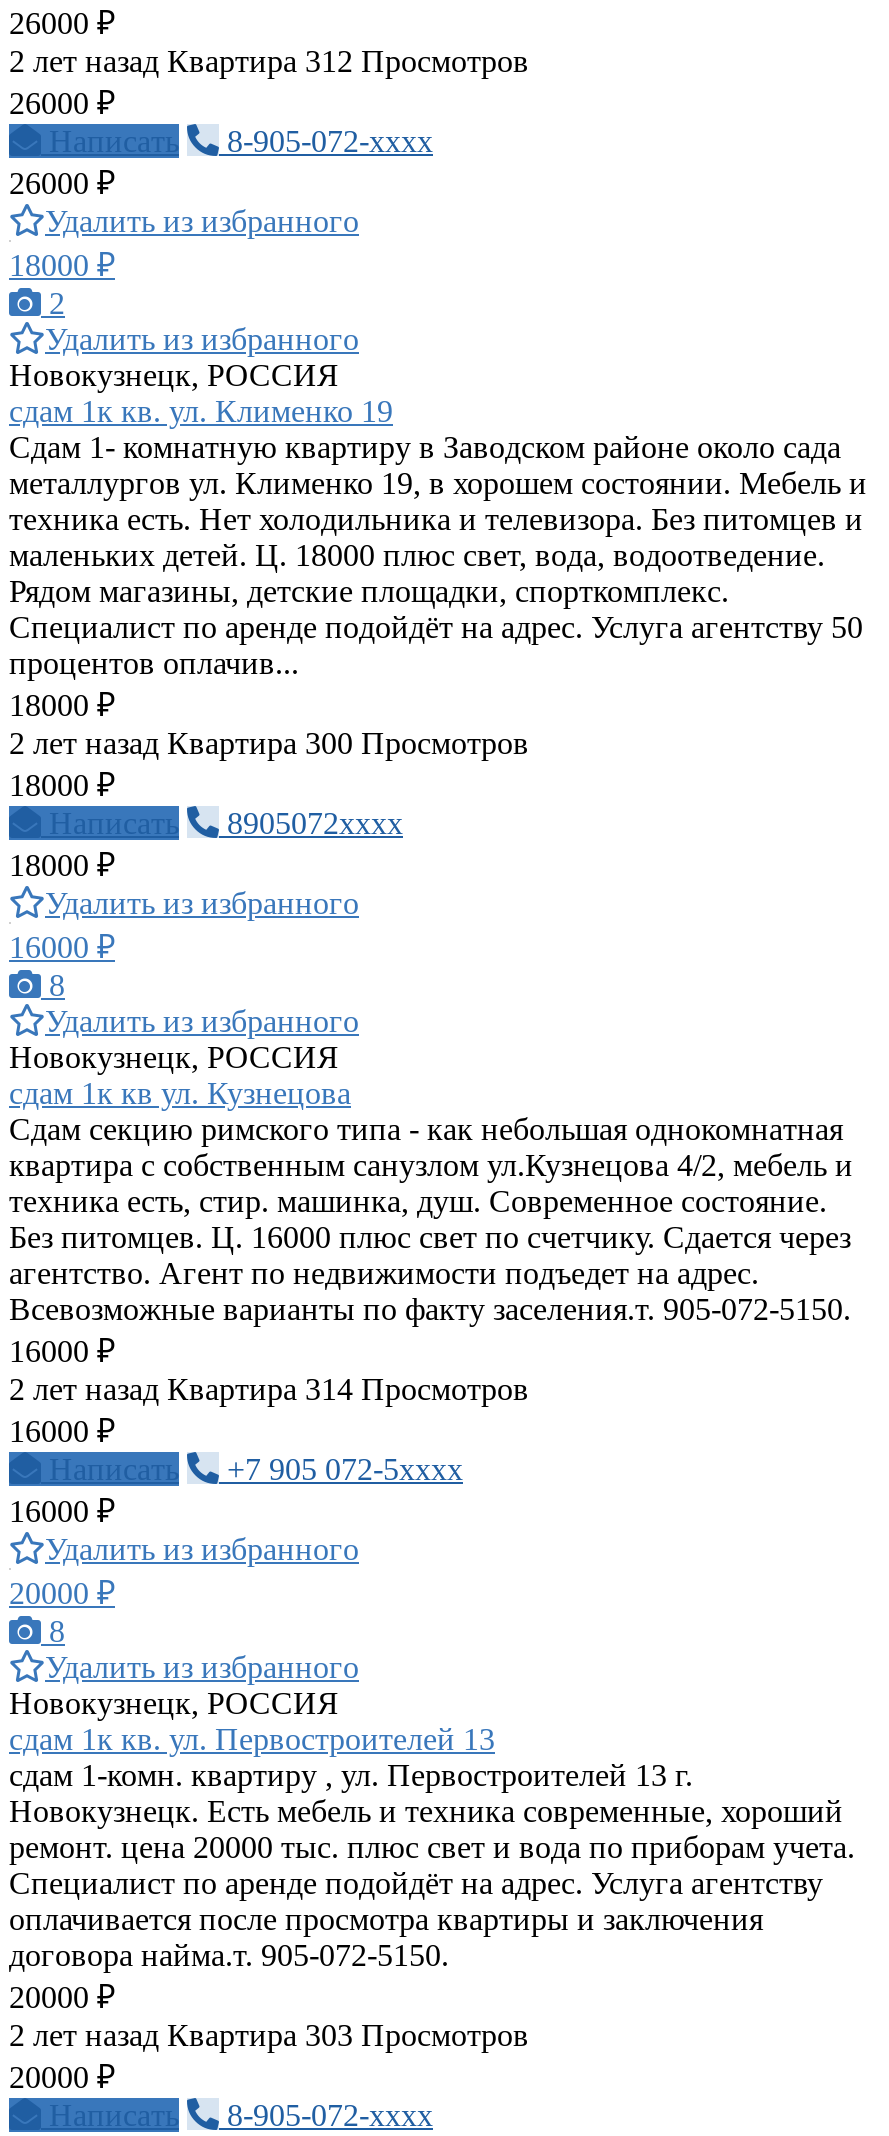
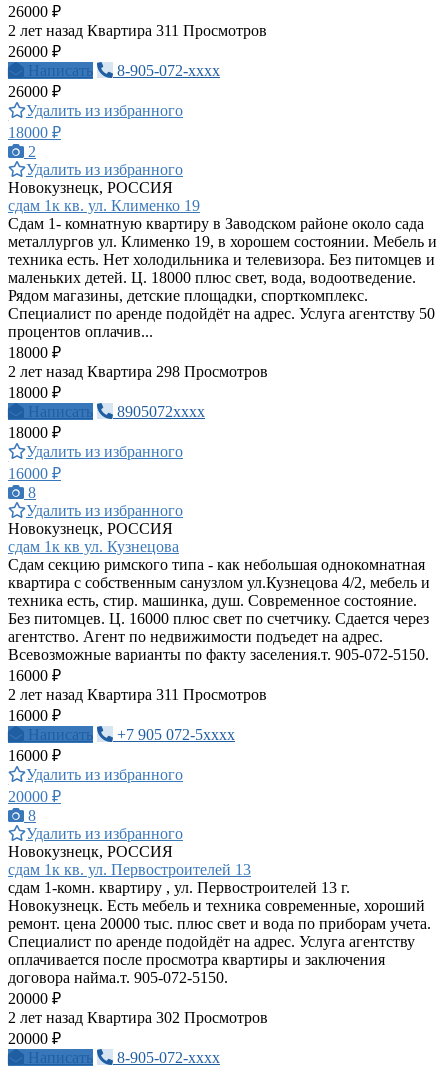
[9,44,529,78] 2 лет назад Квартира 312 Просмотров -> [8,22,267,39] 2 лет назад Квартира 311 Просмотров
[9,726,529,760] 2 лет назад Квартира 300 Просмотров -> [8,363,268,380] 2 лет назад Квартира 298 Просмотров
[9,1372,529,1406] 2 лет назад Квартира 314 Просмотров -> [8,686,267,703] 2 лет назад Квартира 311 Просмотров
[9,2018,529,2052] 2 лет назад Квартира 303 Просмотров -> [8,1009,268,1026] 2 лет назад Квартира 302 Просмотров

